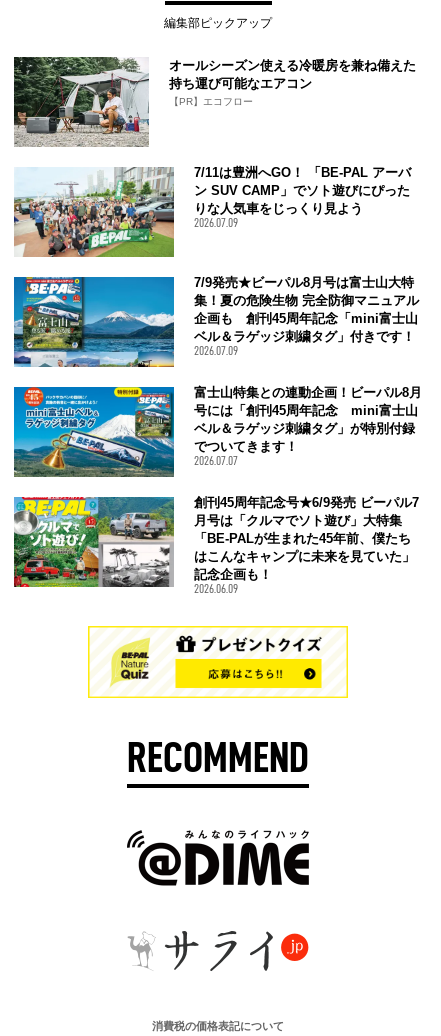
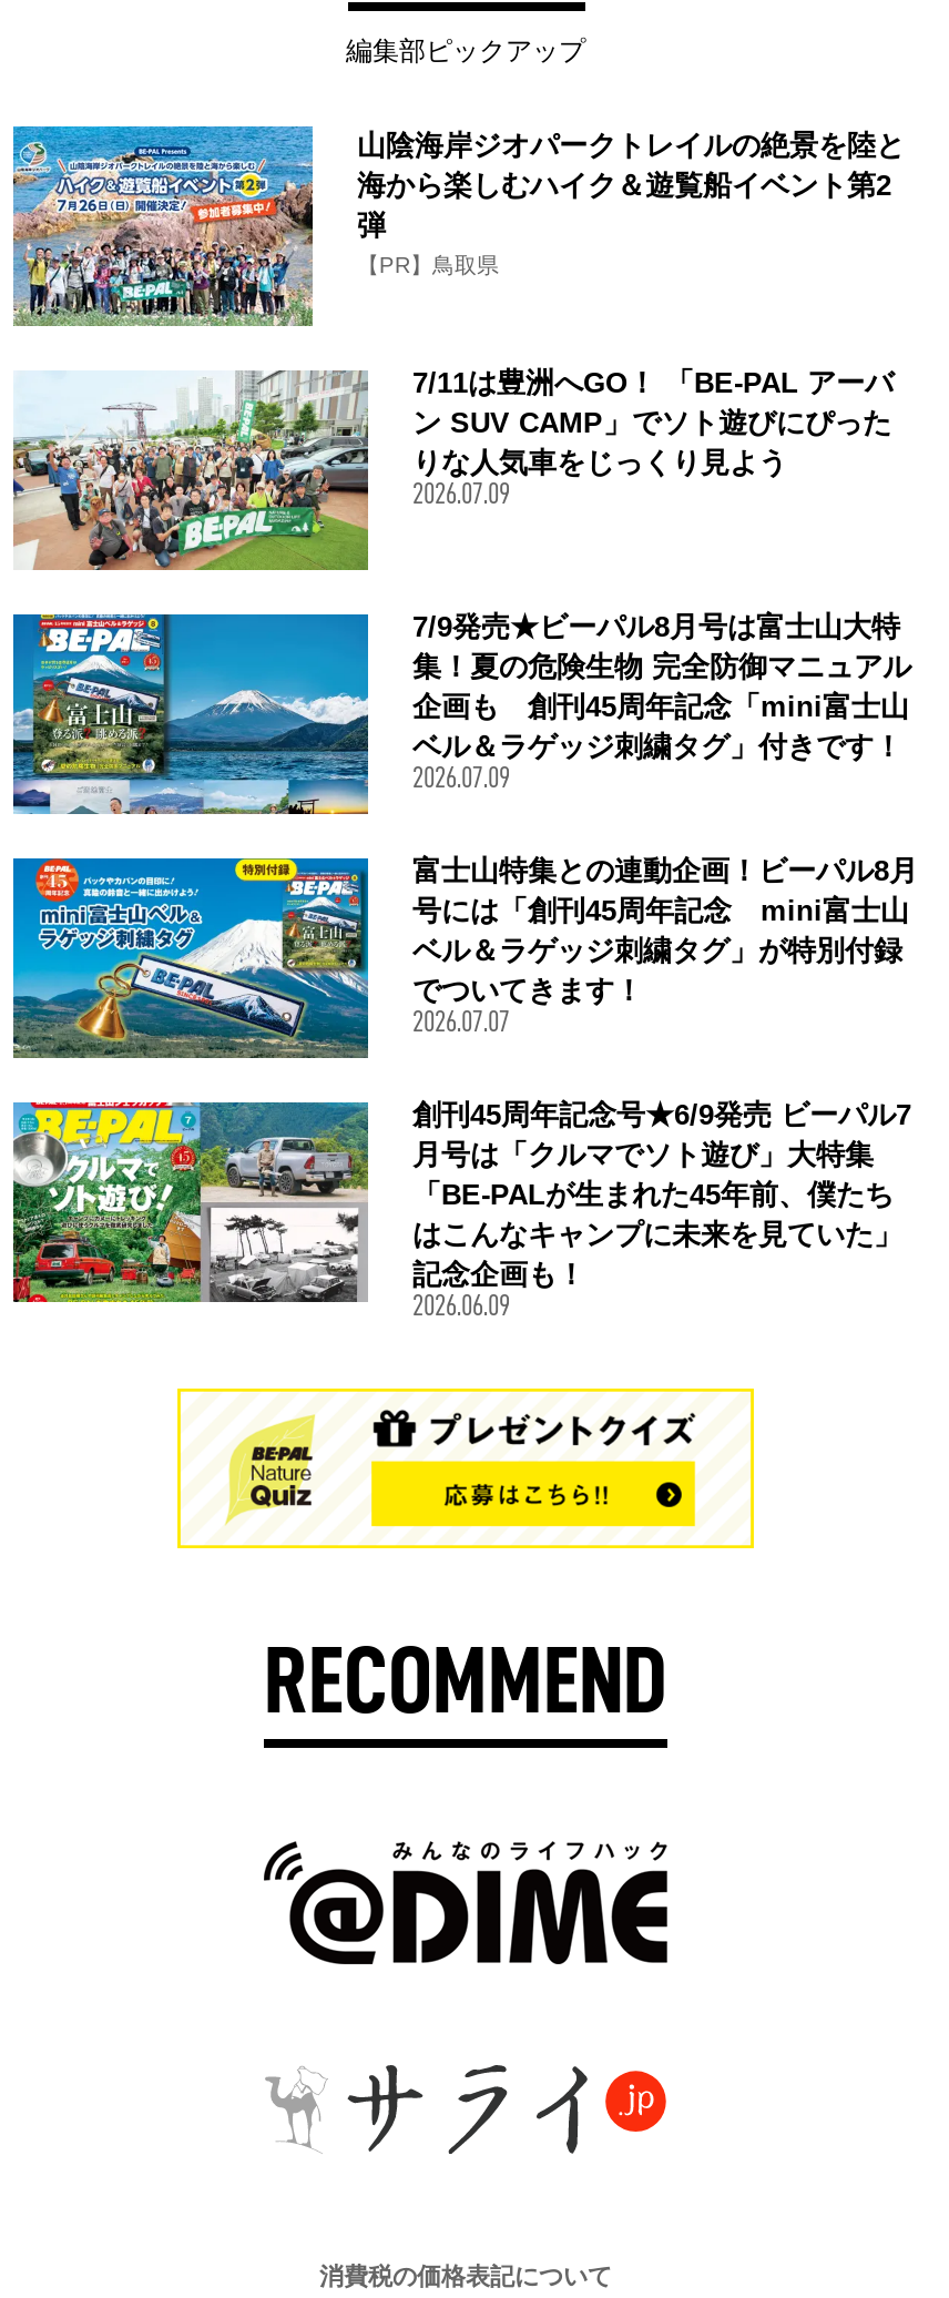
[13,56,416,147] [image] | オールシーズン使える冷暖房を兼ね備えた | 持ち運び可能なエアコン | 【PR】エコフロー -> [11,124,905,326] [image] | 山陰海岸ジオパークトレイルの絶景を陸と | 海から楽しむハイク＆遊覧船イベント第2 | 弾 | 【PR】鳥取県

